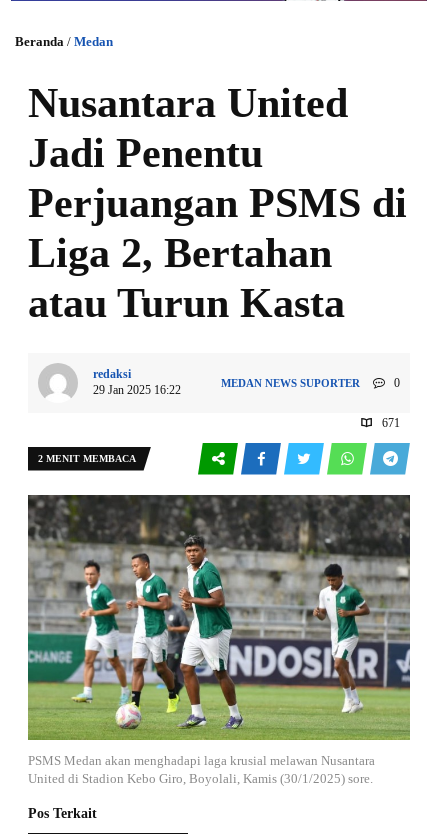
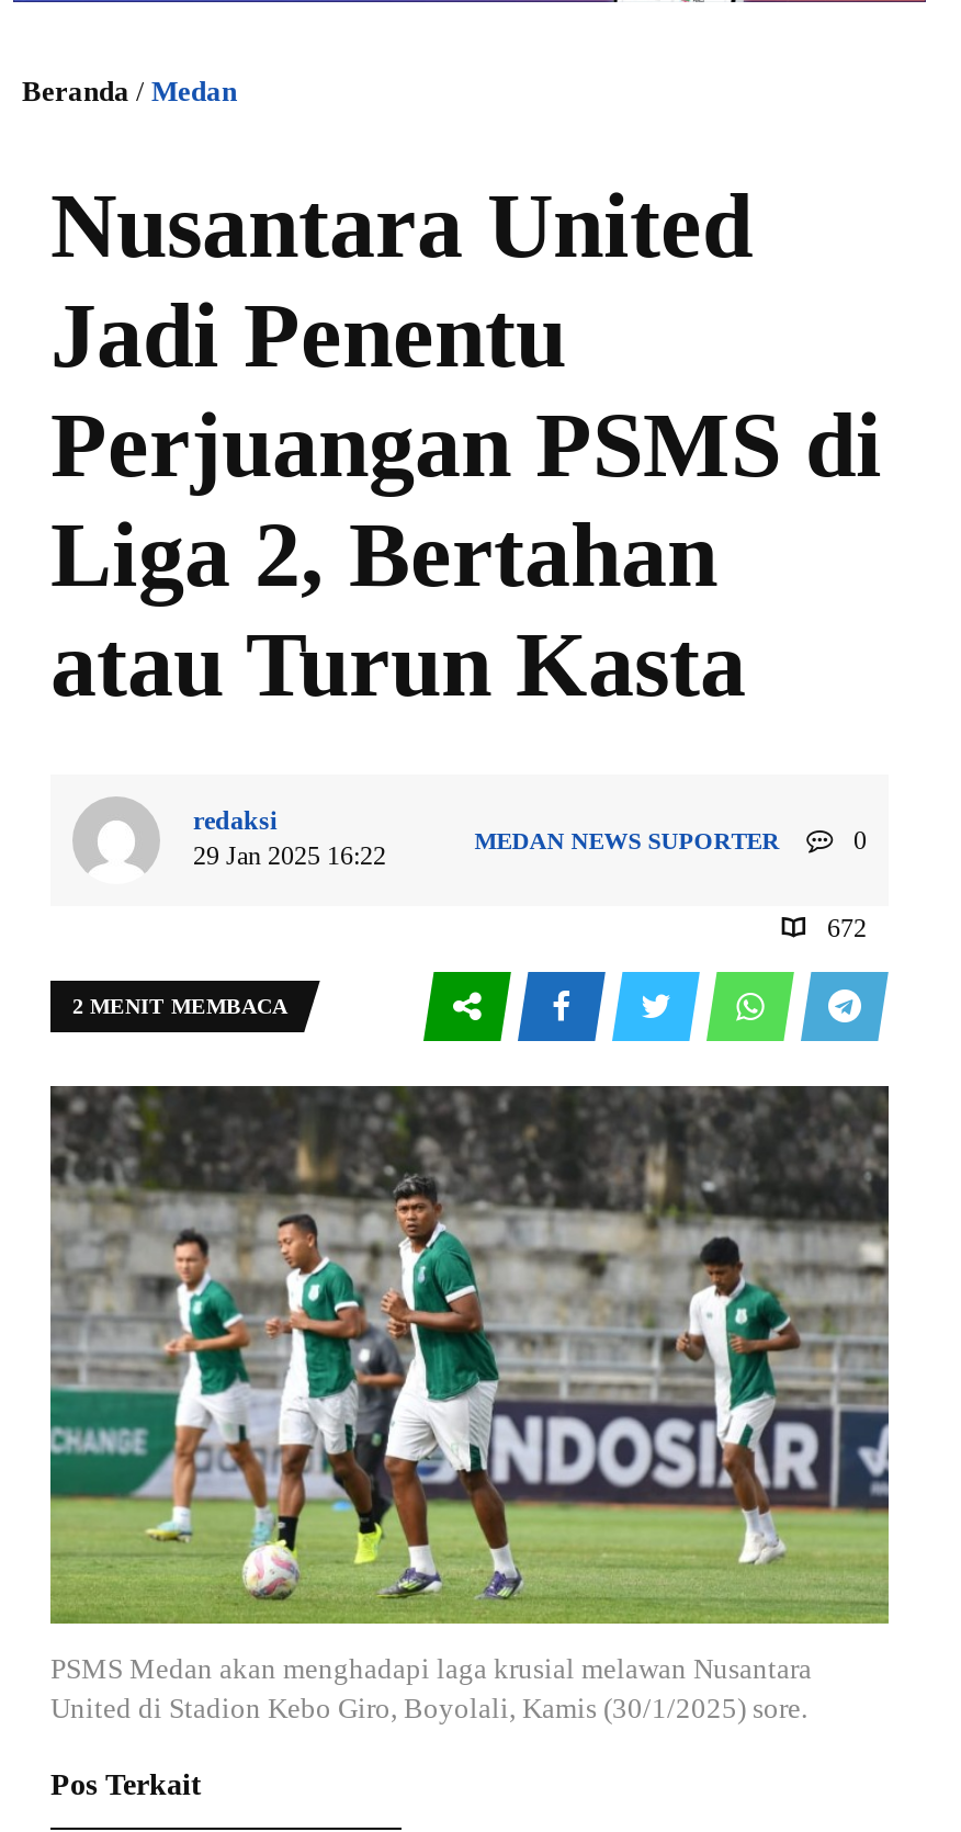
[379,415,400,429] 671 -> [821,912,867,942] 672

